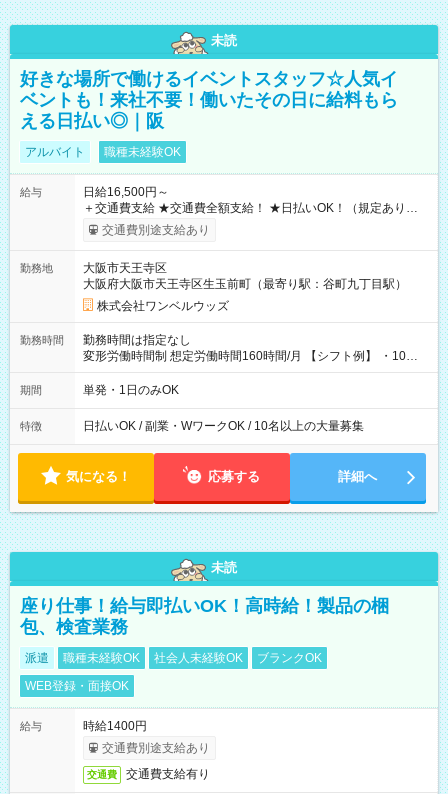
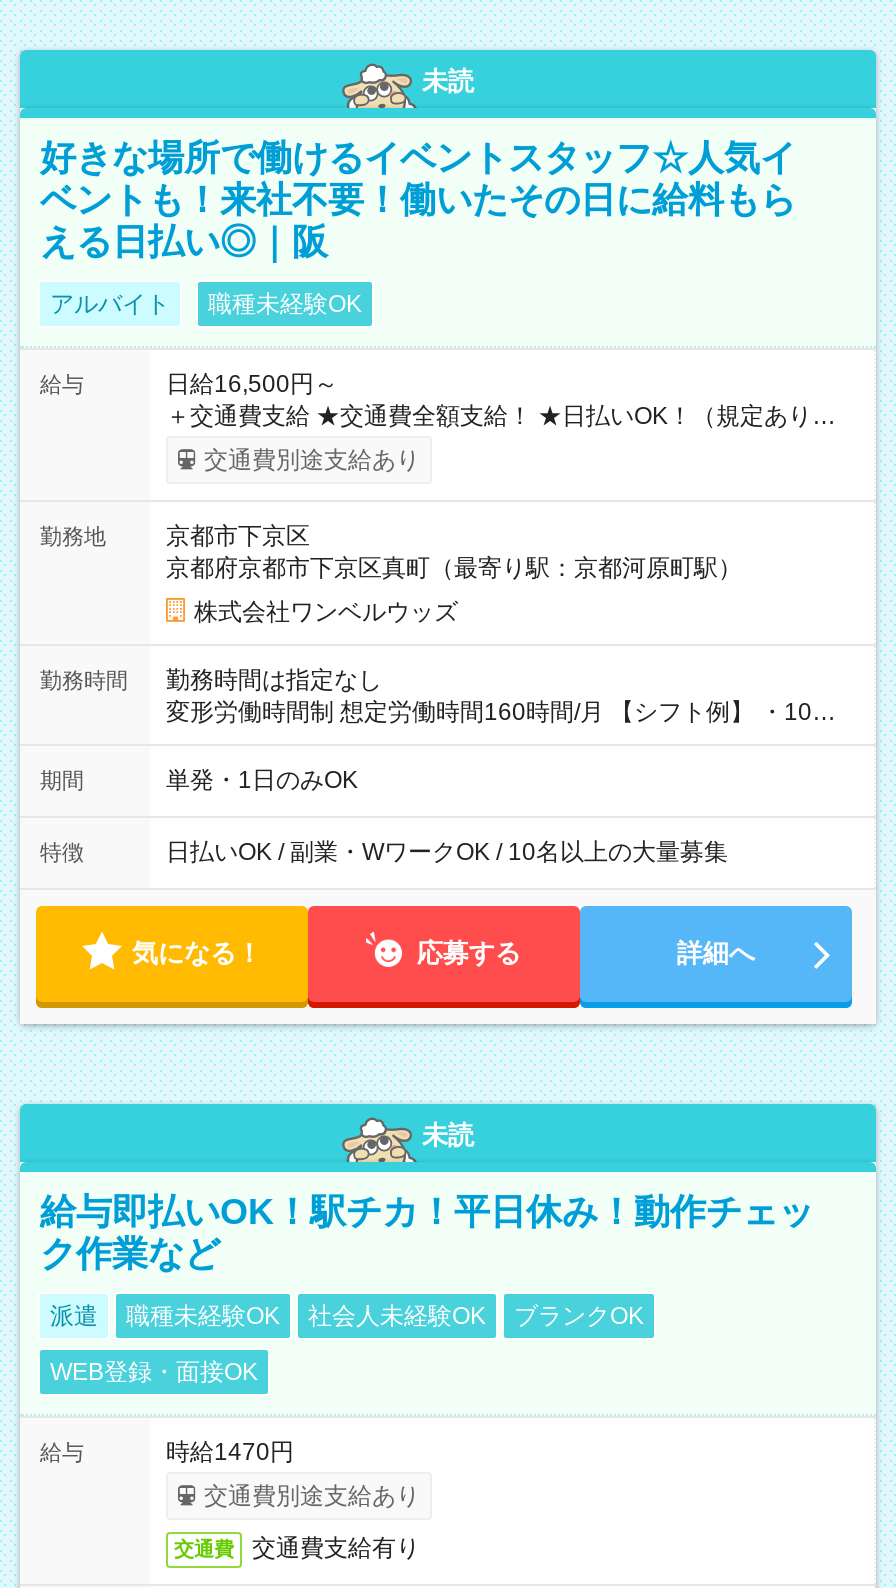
[83,261,407,291] 大阪市天王寺区 | 大阪府大阪市天王寺区生玉前町（最寄り駅：谷町九丁目駅） -> [166,522,742,582] 京都市下京区 | 京都府京都市下京区真町（最寄り駅：京都河原町駅）
[20,596,389,637] 座り仕事！給与即払いOK！高時給！製品の梱 | 包、検査業務 -> [40,1192,814,1274] 給与即払いOK！駅チカ！平日休み！動作チェッ | ク作業など
[83,719,147,733] 時給1400円 -> [166,1438,294,1466] 時給1470円

